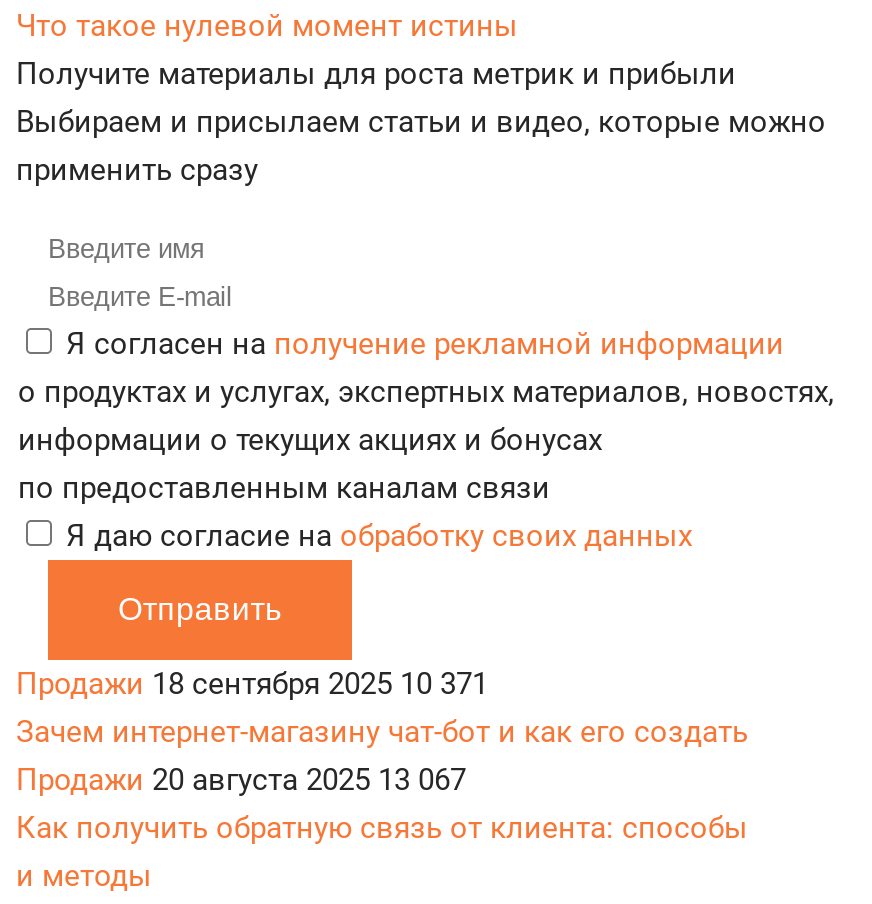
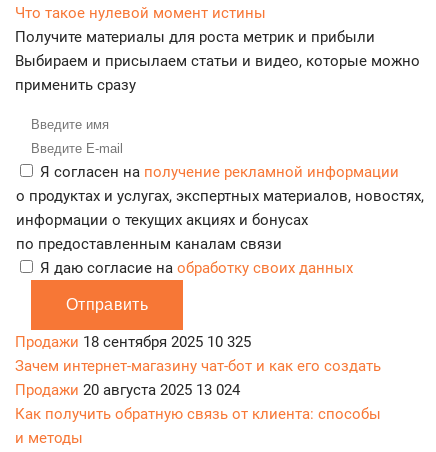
[16,667,488,703] Продажи 18 сентября 2025 10 371 -> [15,333,251,351] Продажи 18 сентября 2025 10 325
[16,763,466,799] Продажи 20 августа 2025 13 067 -> [15,381,240,399] Продажи 20 августа 2025 13 024

